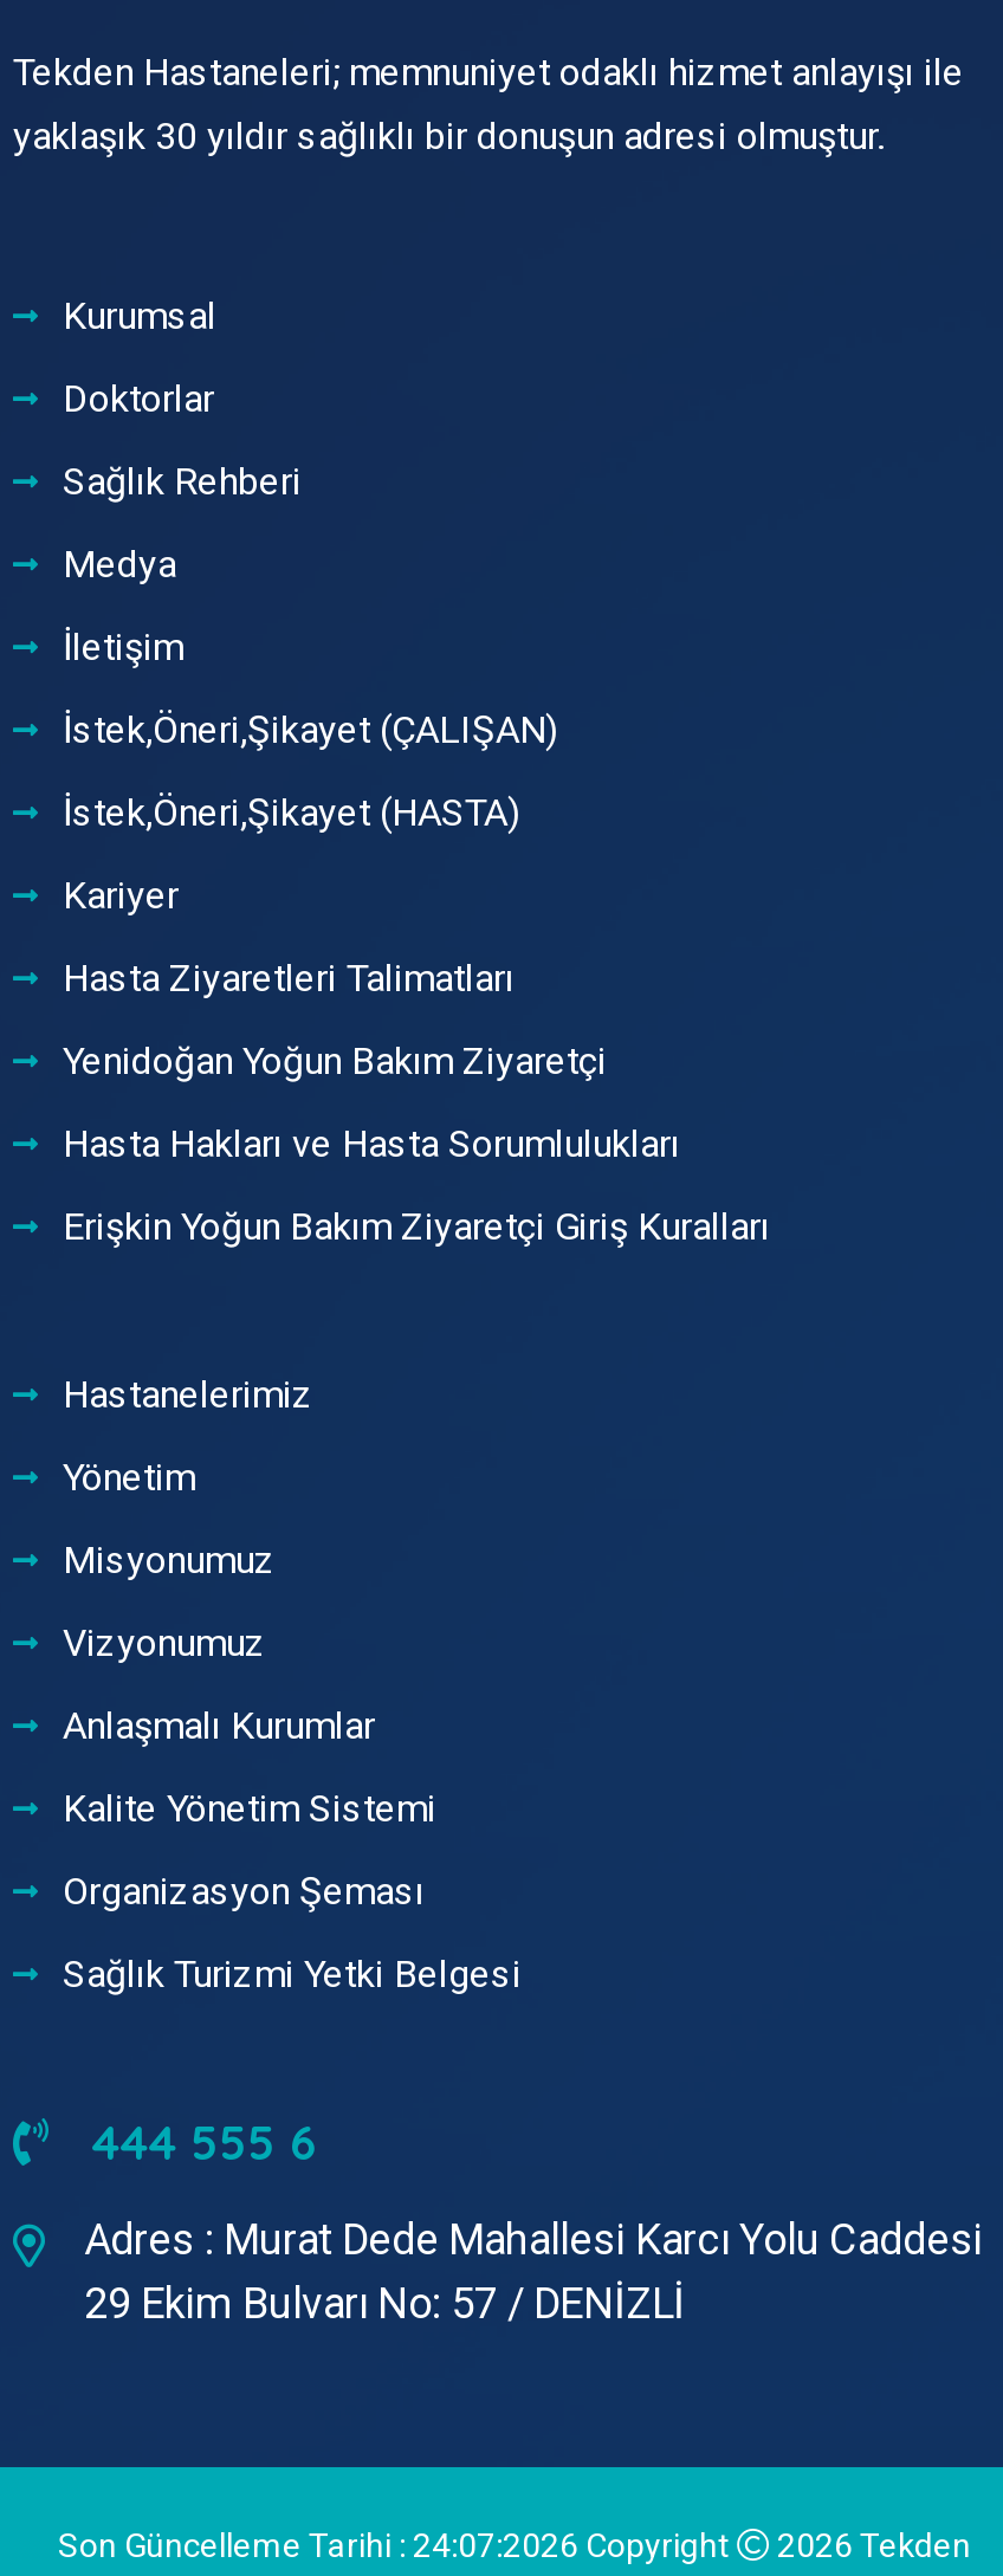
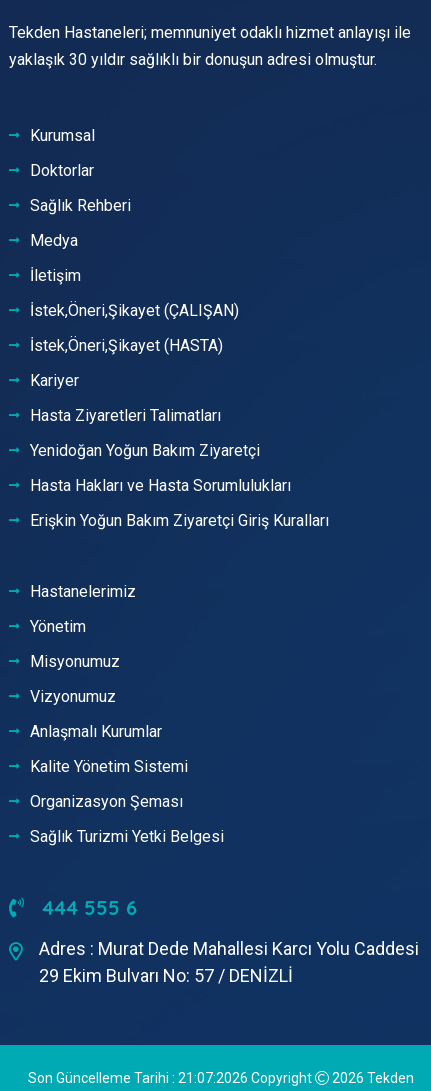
[58,2525,737,2563] Son Güncelleme Tarihi : 24:07:2026 Copyright -> [28,1069,315,1085] Son Güncelleme Tarihi : 21:07:2026 Copyright

